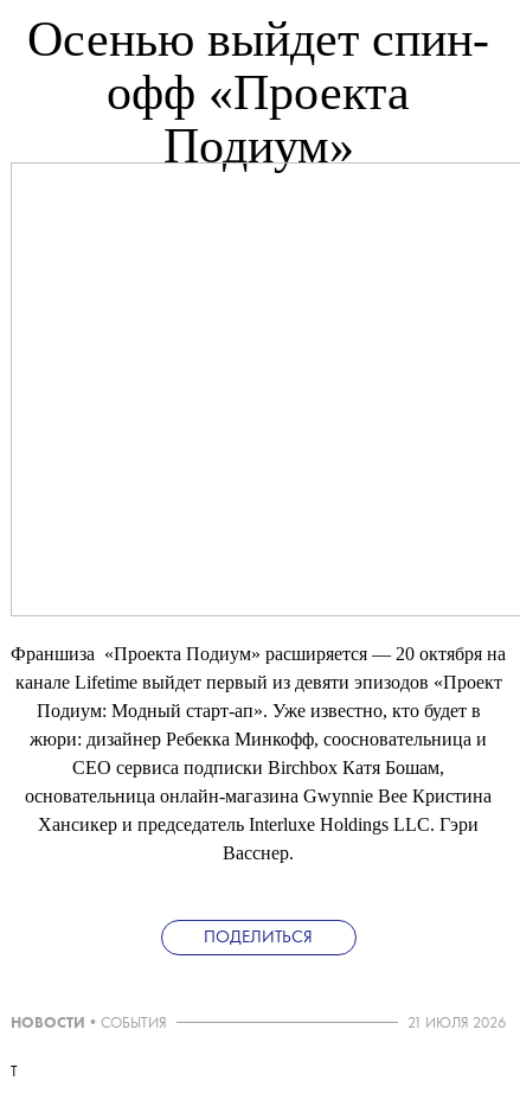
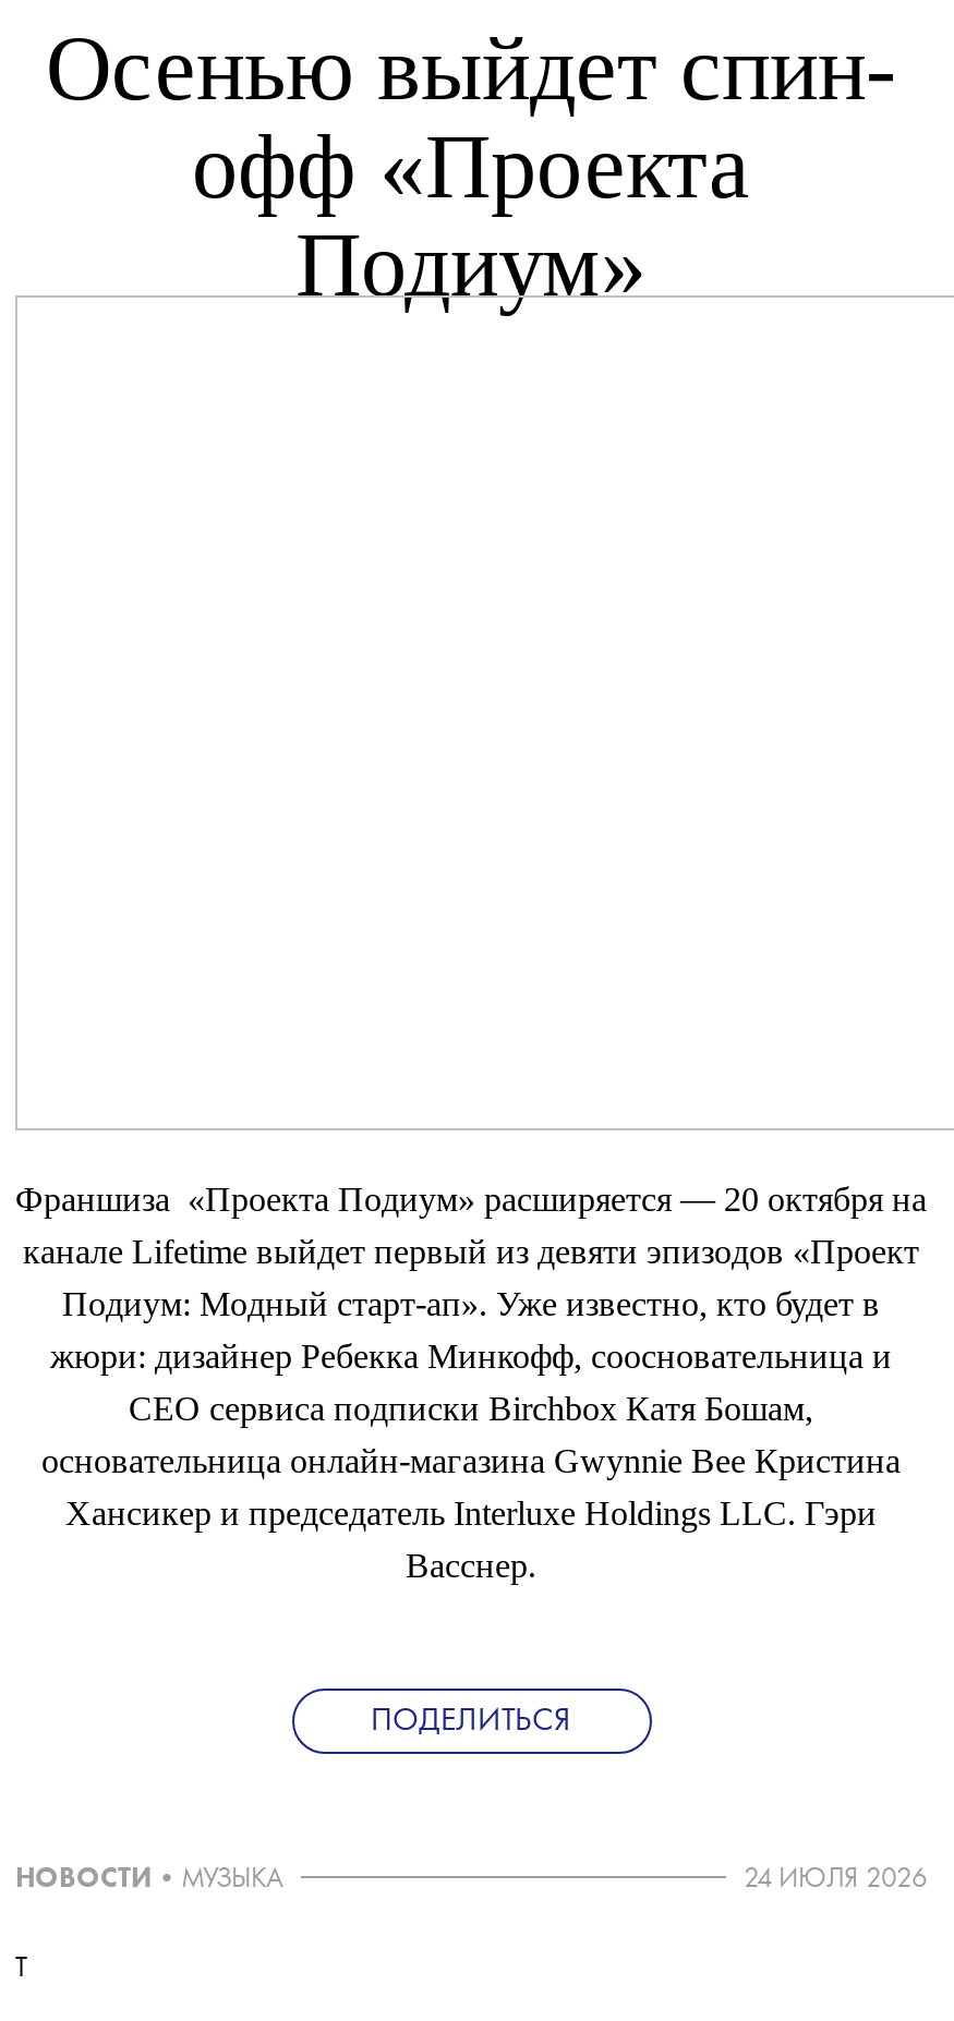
[11,1016,167,1031] НОВОСТИ • СОБЫТИЯ -> [15,1865,283,1893] НОВОСТИ • МУЗЫКА
[407,1016,506,1031] 21 ИЮЛЯ 2026 -> [744,1865,927,1893] 24 ИЮЛЯ 2026

